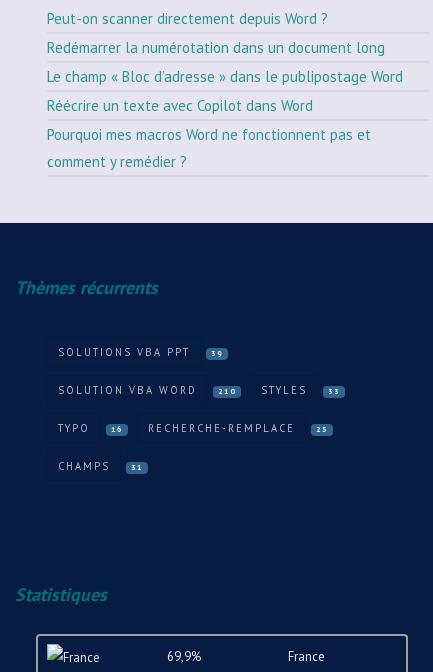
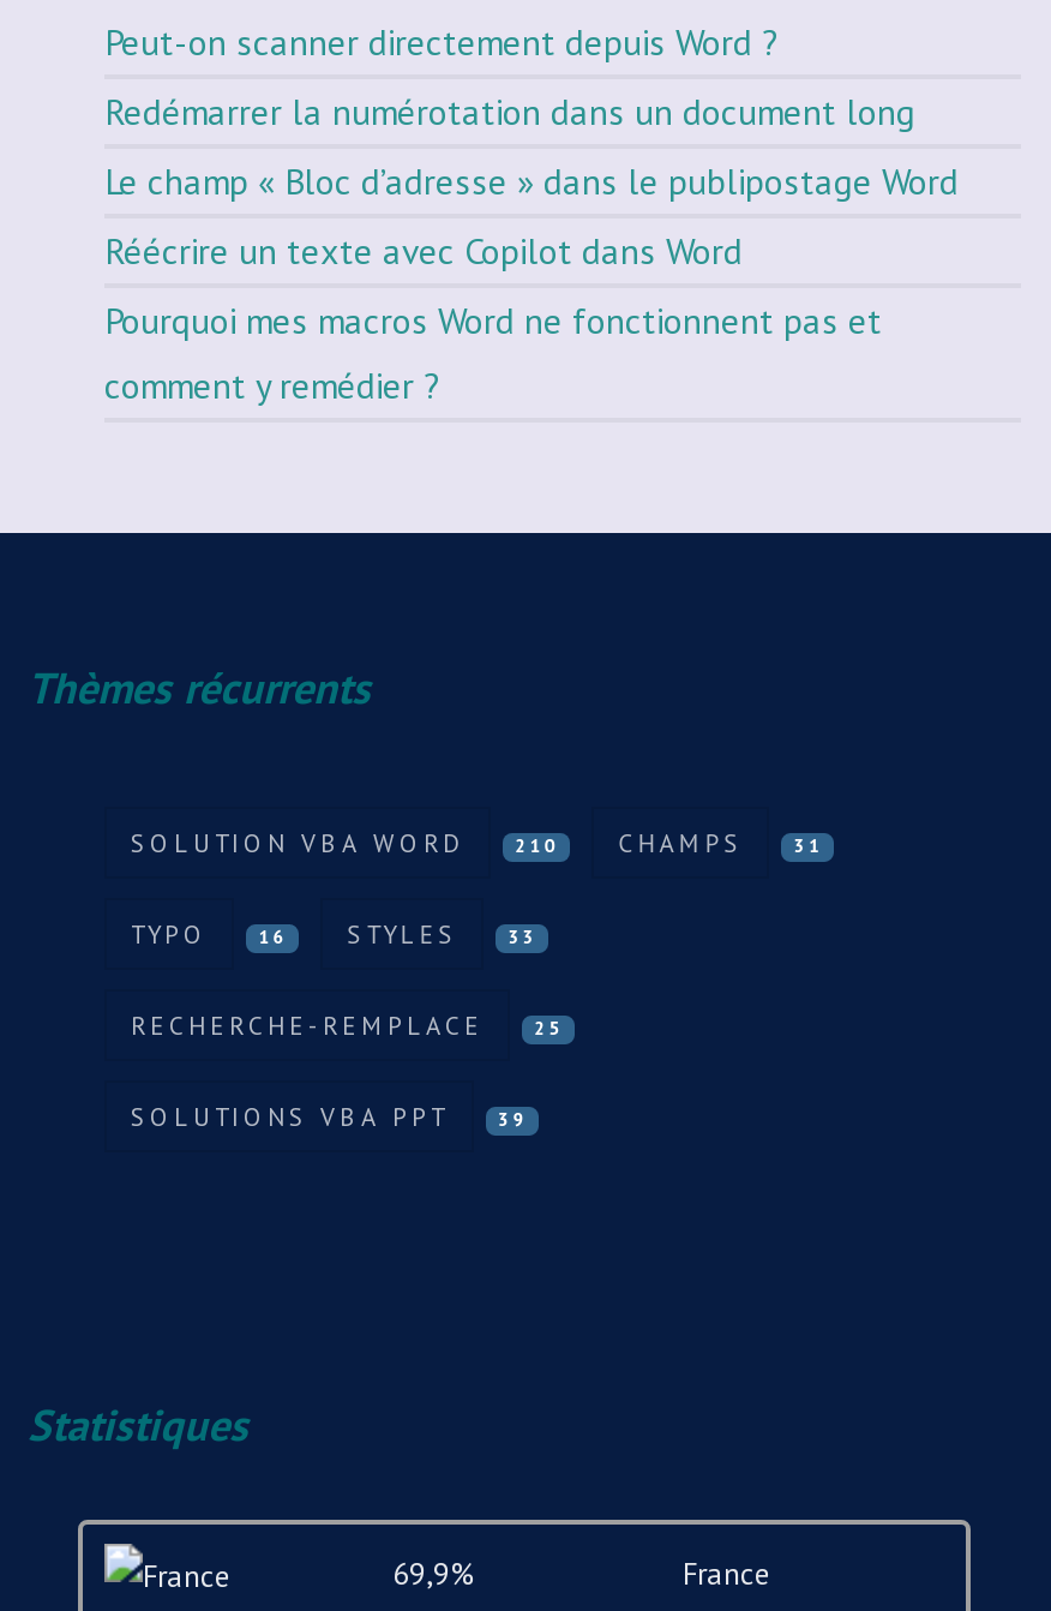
moved [58,345,223,359] -> [131,1101,527,1134]: SOLUTIONS VBA PPT | 39
moved [58,383,340,473] -> [131,827,823,1043]: SOLUTION VBA WORD | 210 | STYLES | ... | CHAMPS | 31

